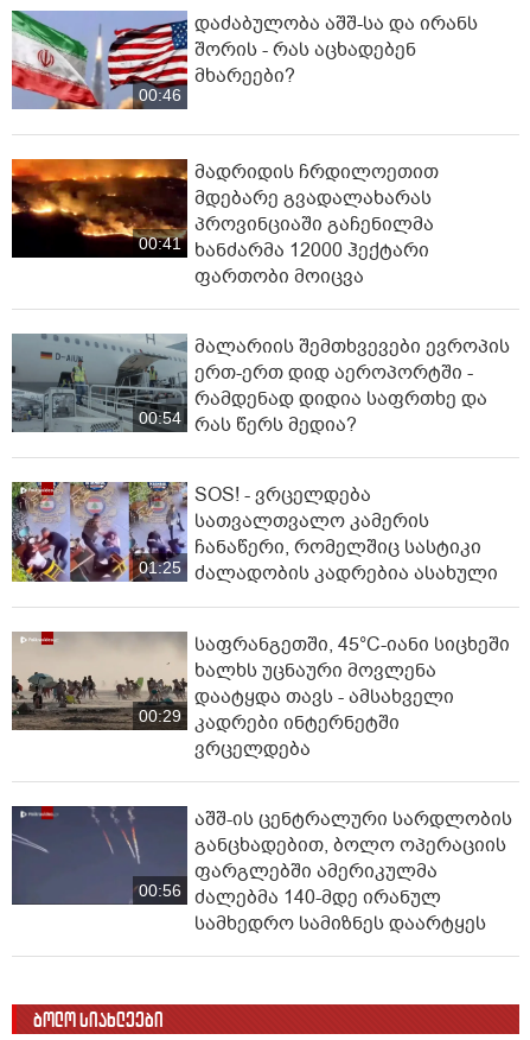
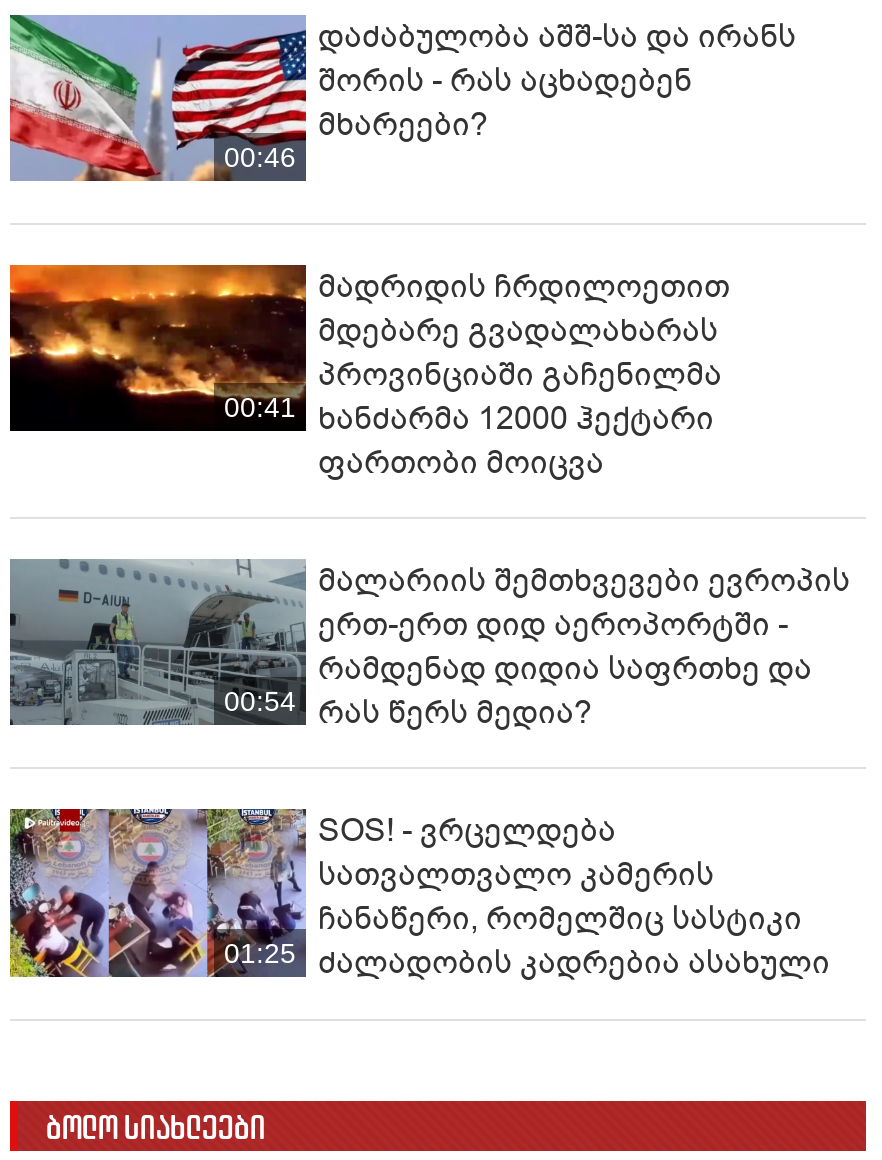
[11,630,181,731] [image] | 00:29 -> none
[194,631,510,762] საფრანგეთში, 45°C-იანი სიცხეში | ხალხს უცნაური მოვლენა | დაატყდა თავს - ამსახველი | კადრები ინტერნეტში | ვრცელდება -> none
[11,805,181,906] [image] | 00:56 -> none
[194,806,512,936] აშშ-ის ცენტრალური სარდლობის | განცხადებით, ბოლო ოპერაციის | ფარგლებში ამერიკულმა | ძალებმა 140-მდე ირანულ | სამხედრო სამიზნეს დაარტყეს -> none

